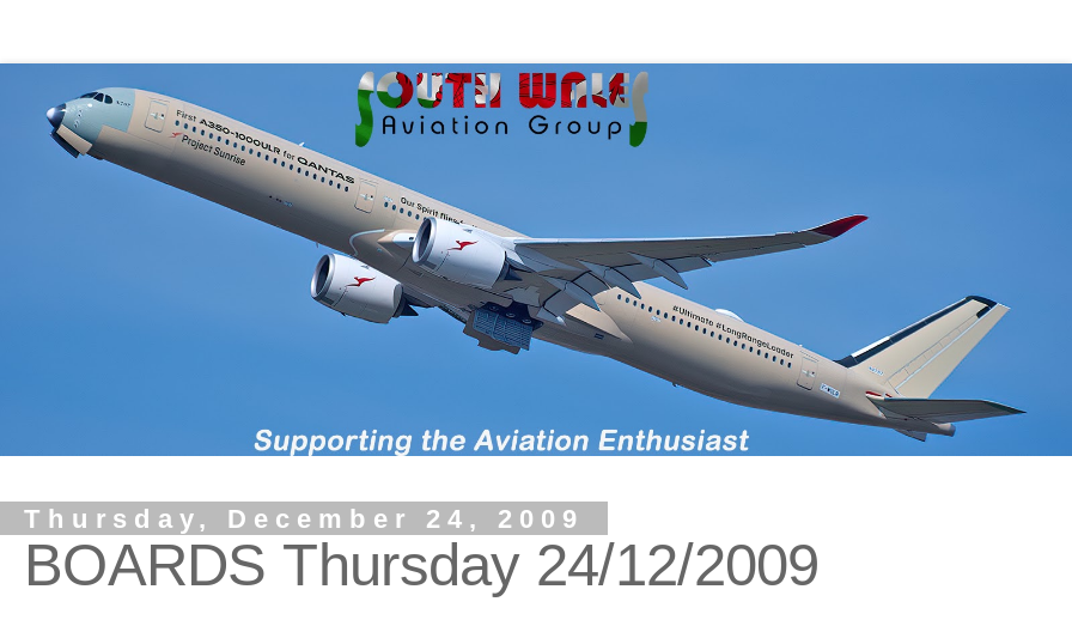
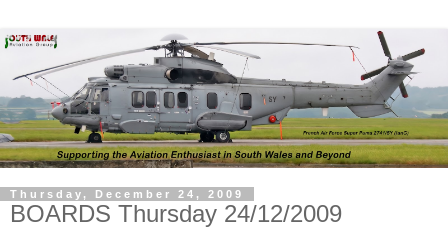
[7,61,1065,458] [image] -> [3,29,445,169] [image]

